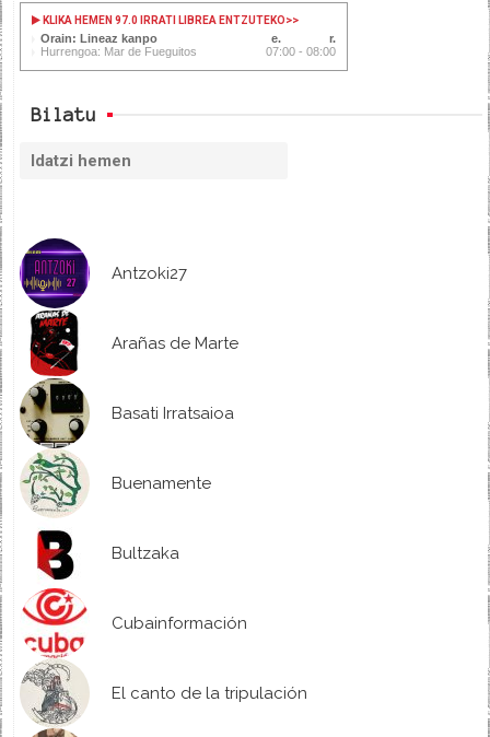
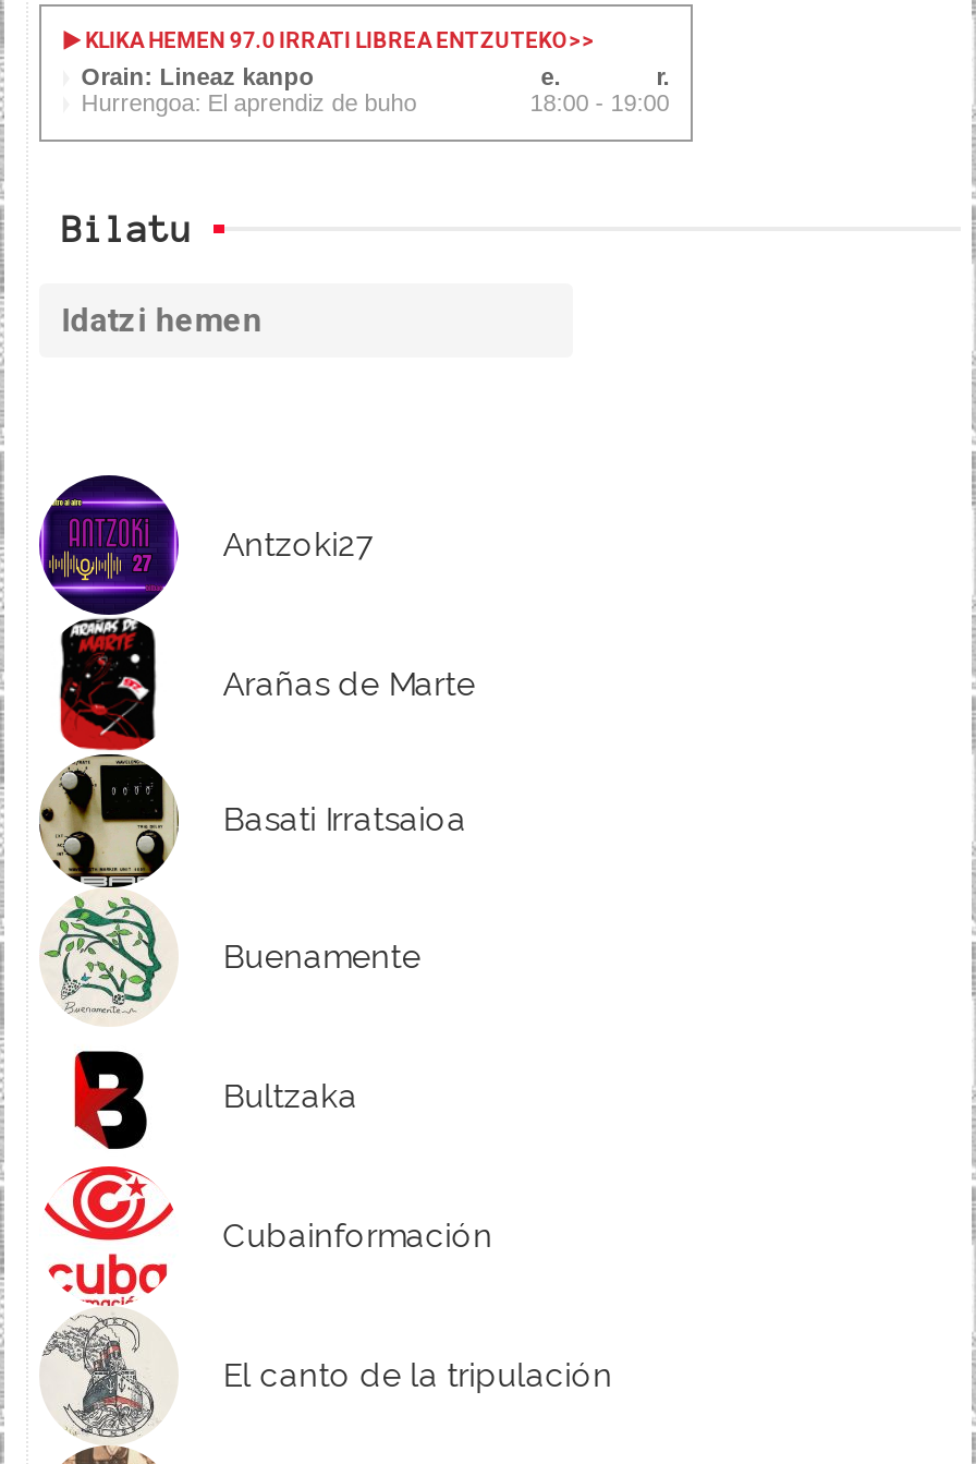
[41,45,336,58] Hurrengoa: Mar de Fueguitos | 07:00 - 08:00 -> [81,90,669,116] Hurrengoa: El aprendiz de buho | 18:00 - 19:00

